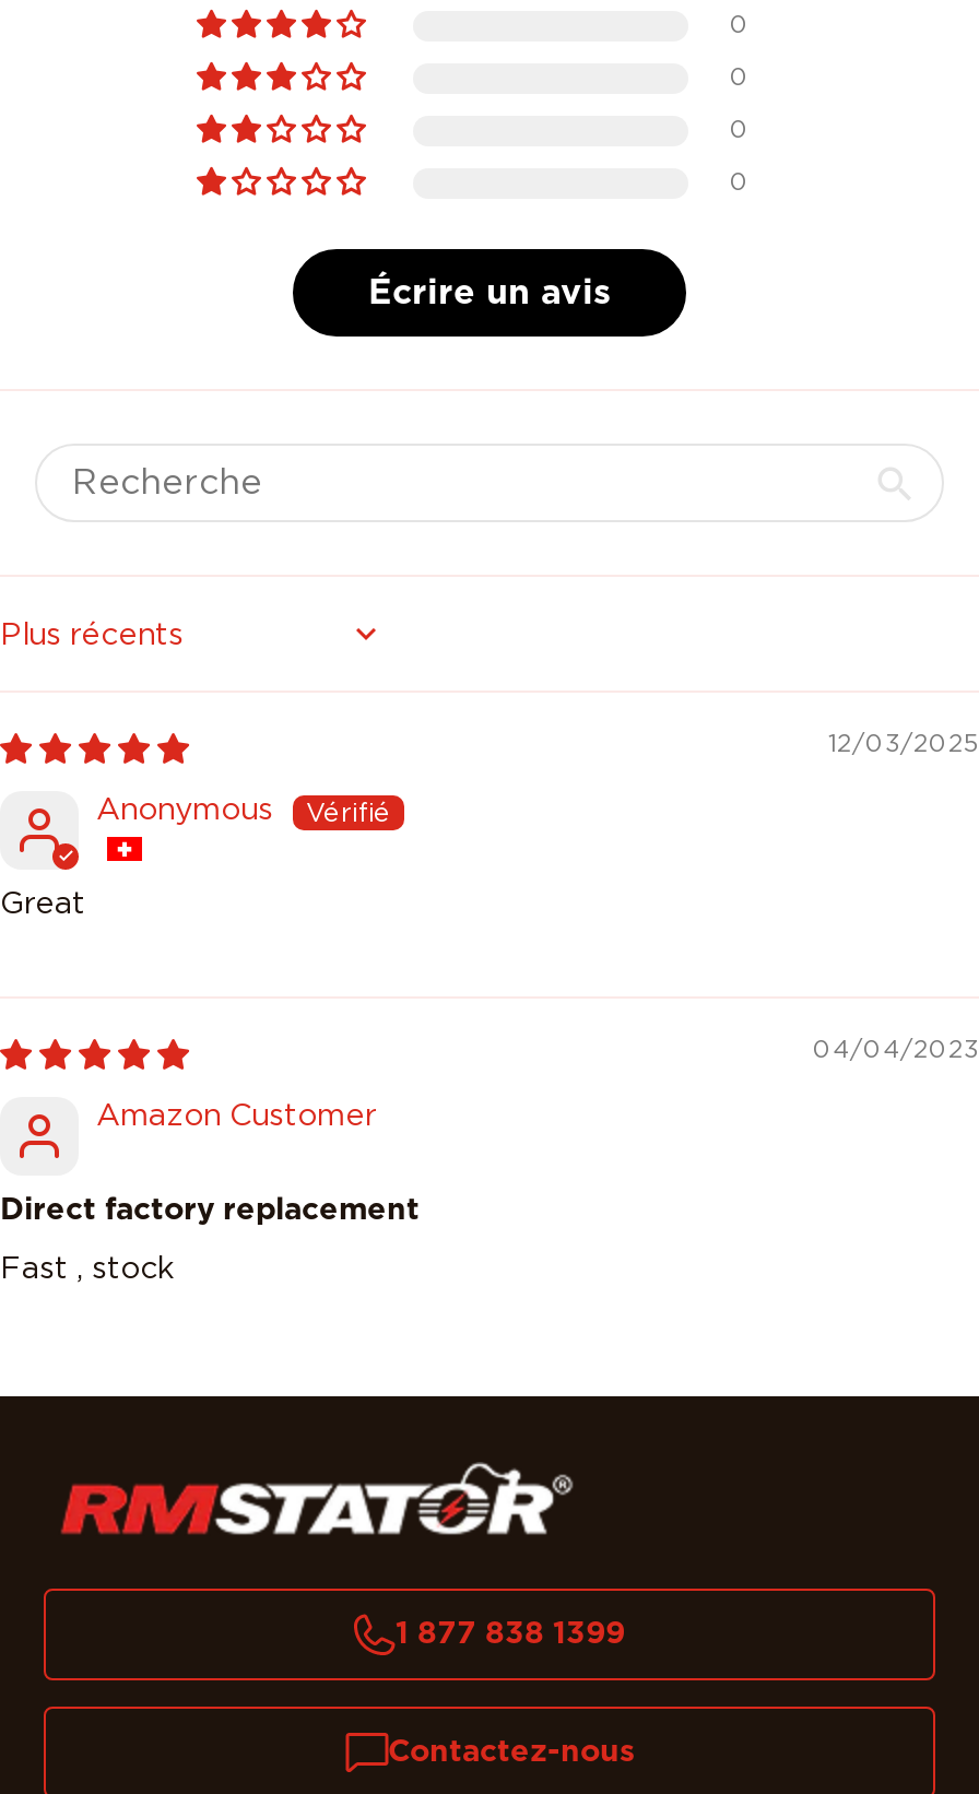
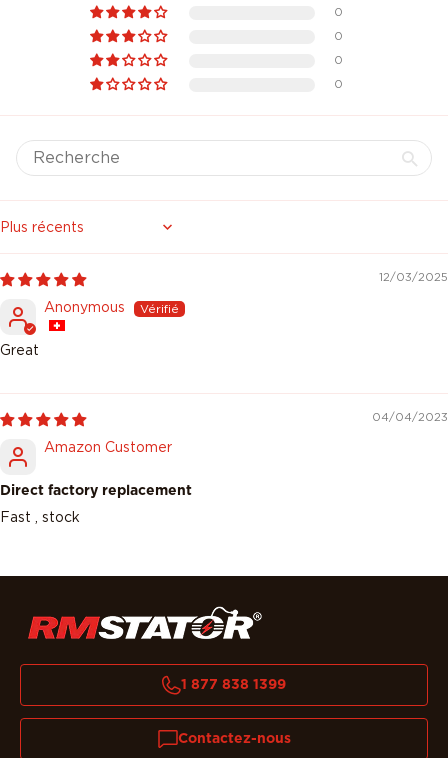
[368,275,611,310] Écrire un avis -> none

